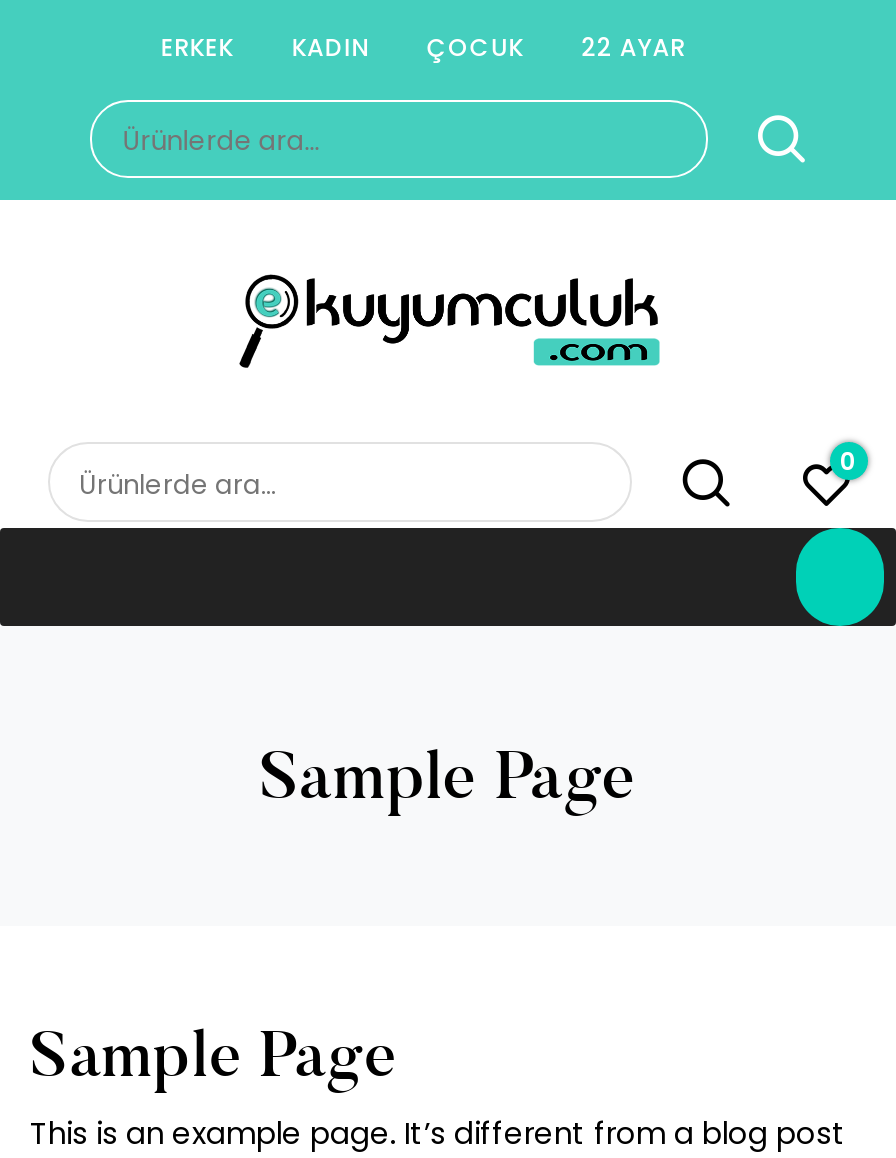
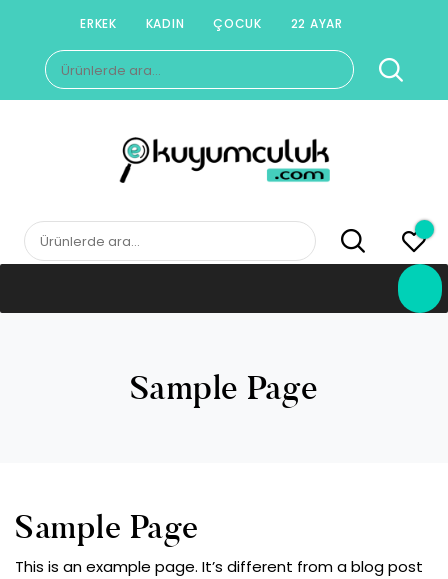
[840,443,856,477] 0 -> none

